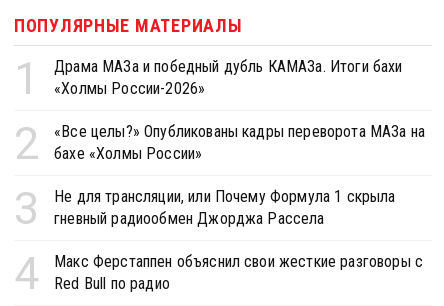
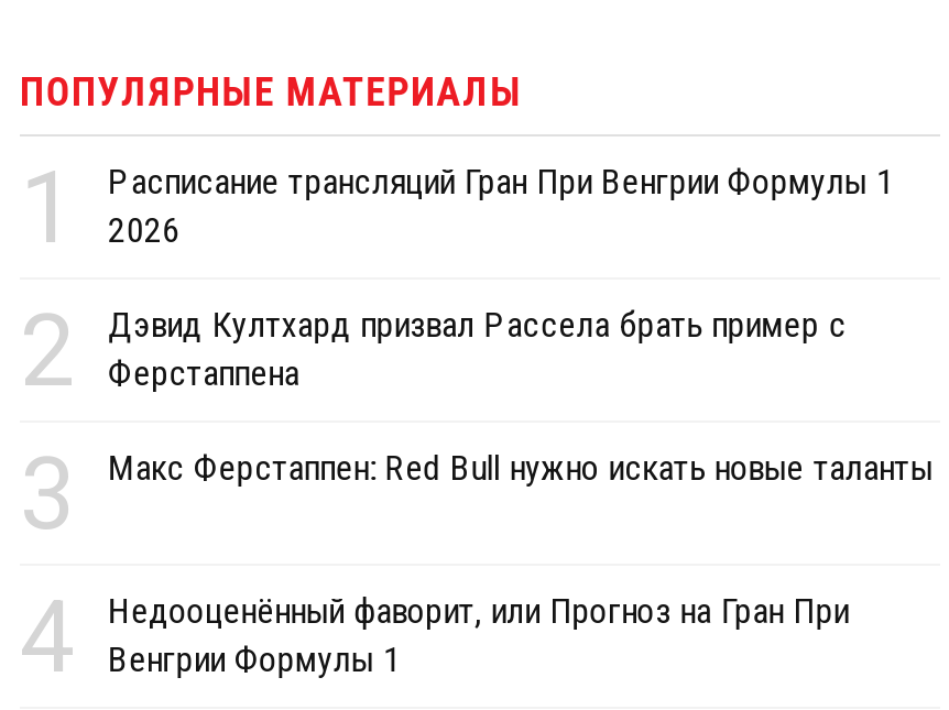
[54,57,402,98] Драма МАЗа и победный дубль КАМАЗа. Итоги бахи | «Холмы России-2026» -> [108,162,894,252] Расписание трансляций Гран При Венгрии Формулы 1 | 2026
[54,122,425,163] «Все целы?» Опубликованы кадры переворота МАЗа на | бахе «Холмы России» -> [108,305,846,395] Дэвид Култхард призвал Рассела брать пример с | Ферстаппена
[54,187,395,228] Не для трансляции, или Почему Формула 1 скрыла | гневный радиообмен Джорджа Рассела -> [108,448,932,490] Макс Ферстаппен: Red Bull нужно искать новые таланты
[54,252,423,293] Макс Ферстаппен объяснил свои жесткие разговоры с | Red Bull по радио -> [108,591,849,681] Недооценённый фаворит, или Прогноз на Гран При | Венгрии Формулы 1

